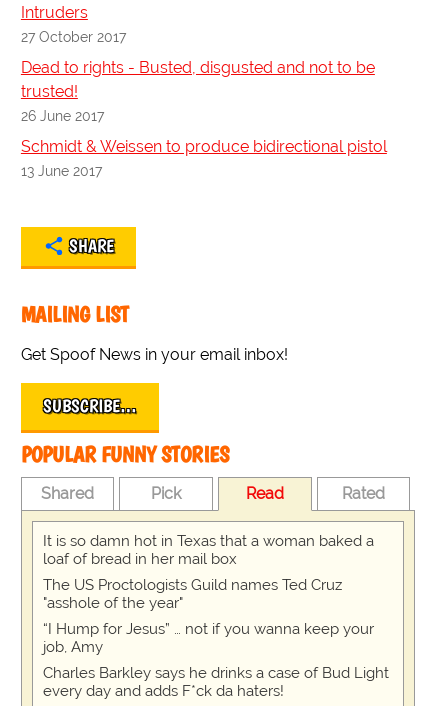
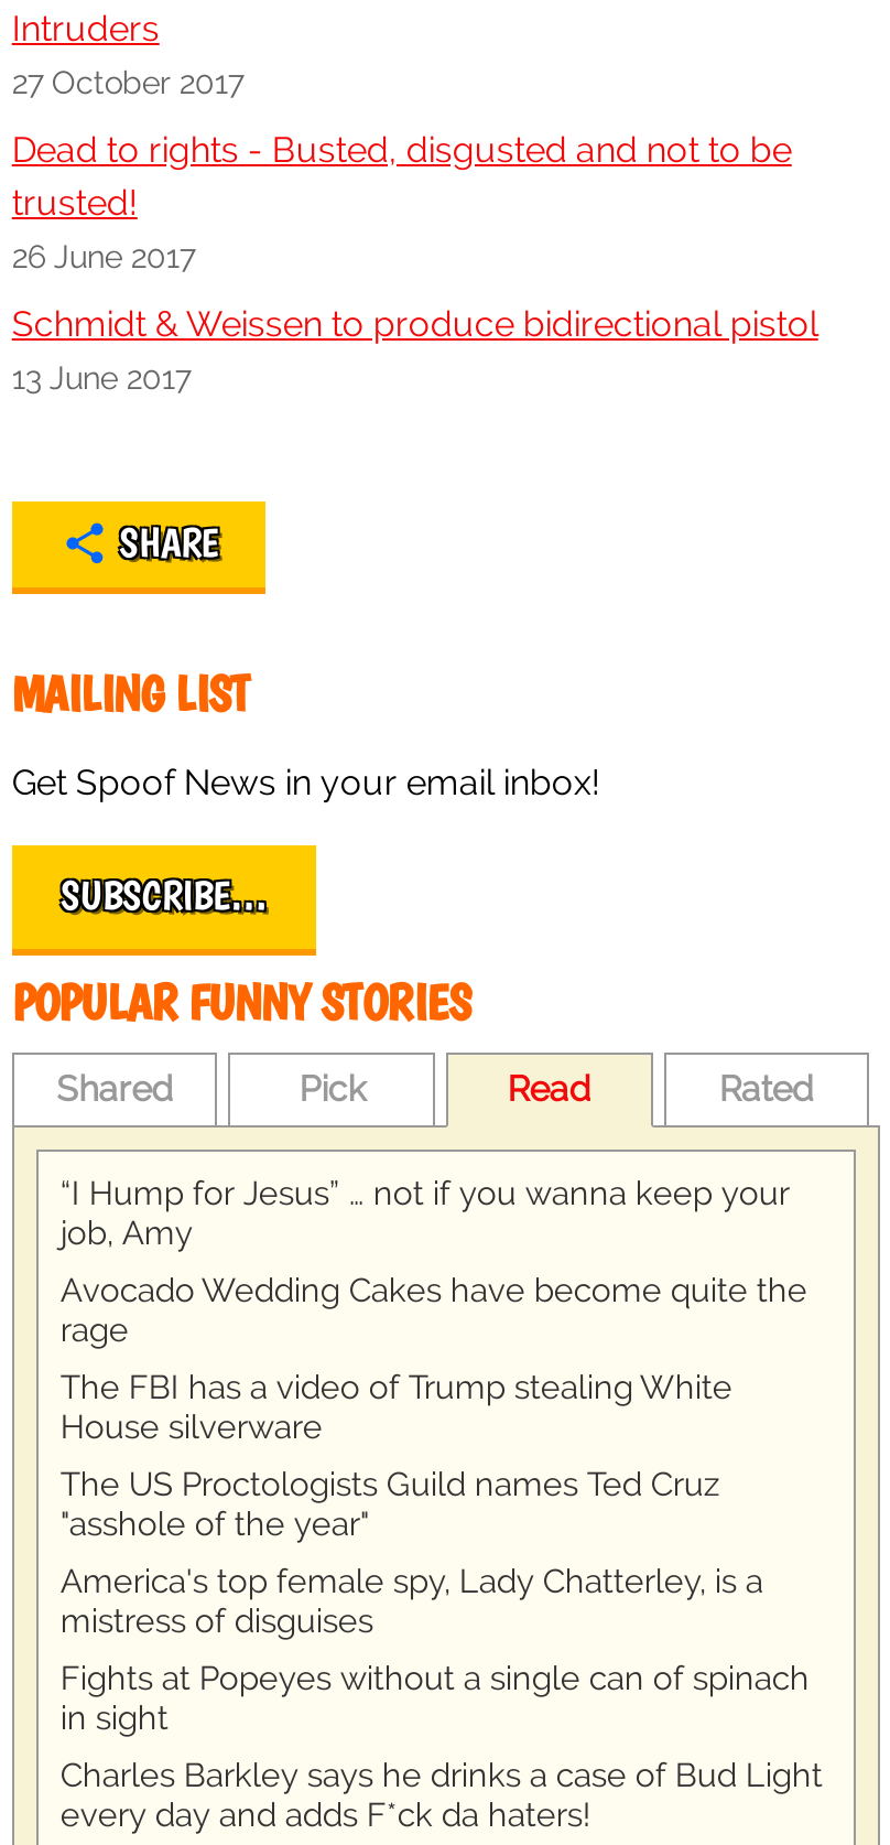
[43,532,374,568] It is so damn hot in Texas that a woman baked a | loaf of bread in her mail box -> [60,1270,807,1446] Avocado Wedding Cakes have become quite the | rage | The FBI has a video of Trump stealing White | House silverware
none -> [60,1561,809,1737] America's top female spy, Lady Chatterley, is a | mistress of disguises | Fights at Popeyes without a single can of spinach | in sight
moved [43,620,374,656] -> [60,1173,790,1252]: “I Hump for Jesus” … not if you wanna keep your | job, Amy

